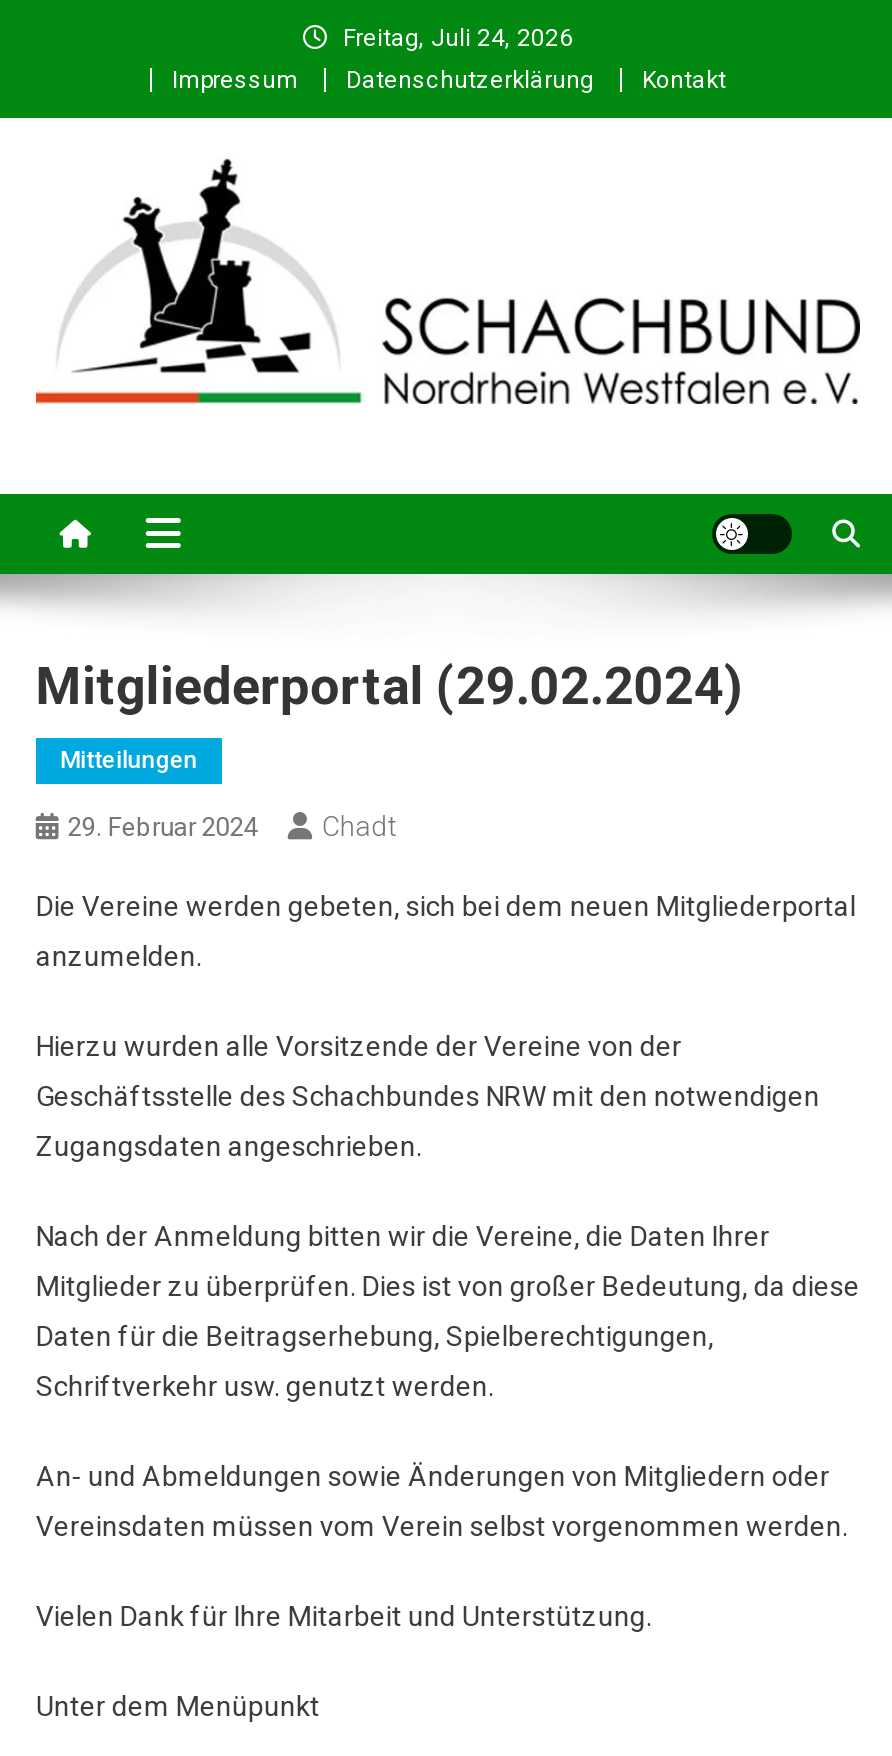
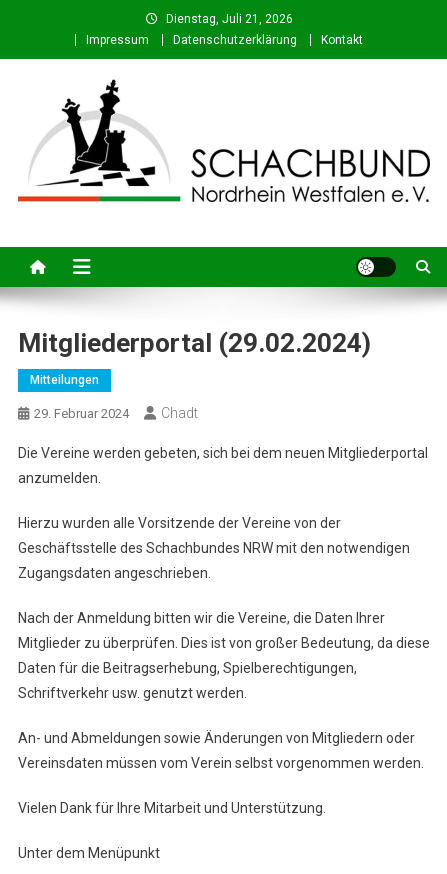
[343,24,573,52] Freitag, Juli 24, 2026 -> [165,12,292,26] Dienstag, Juli 21, 2026

